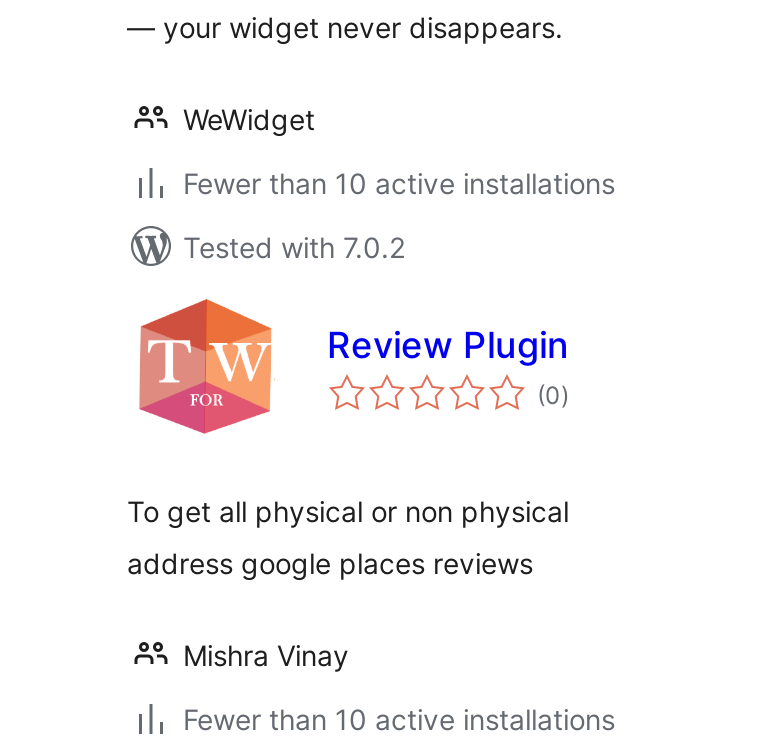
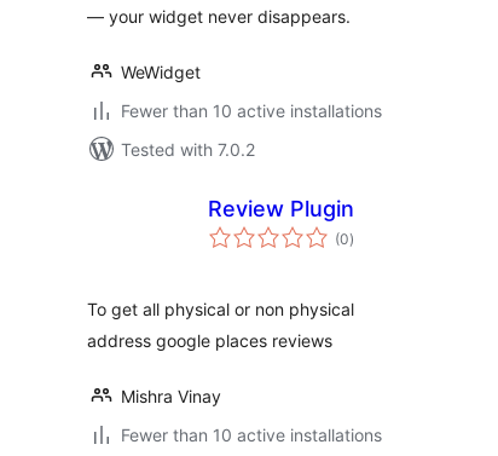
[137,296,273,436] [image] -> none

